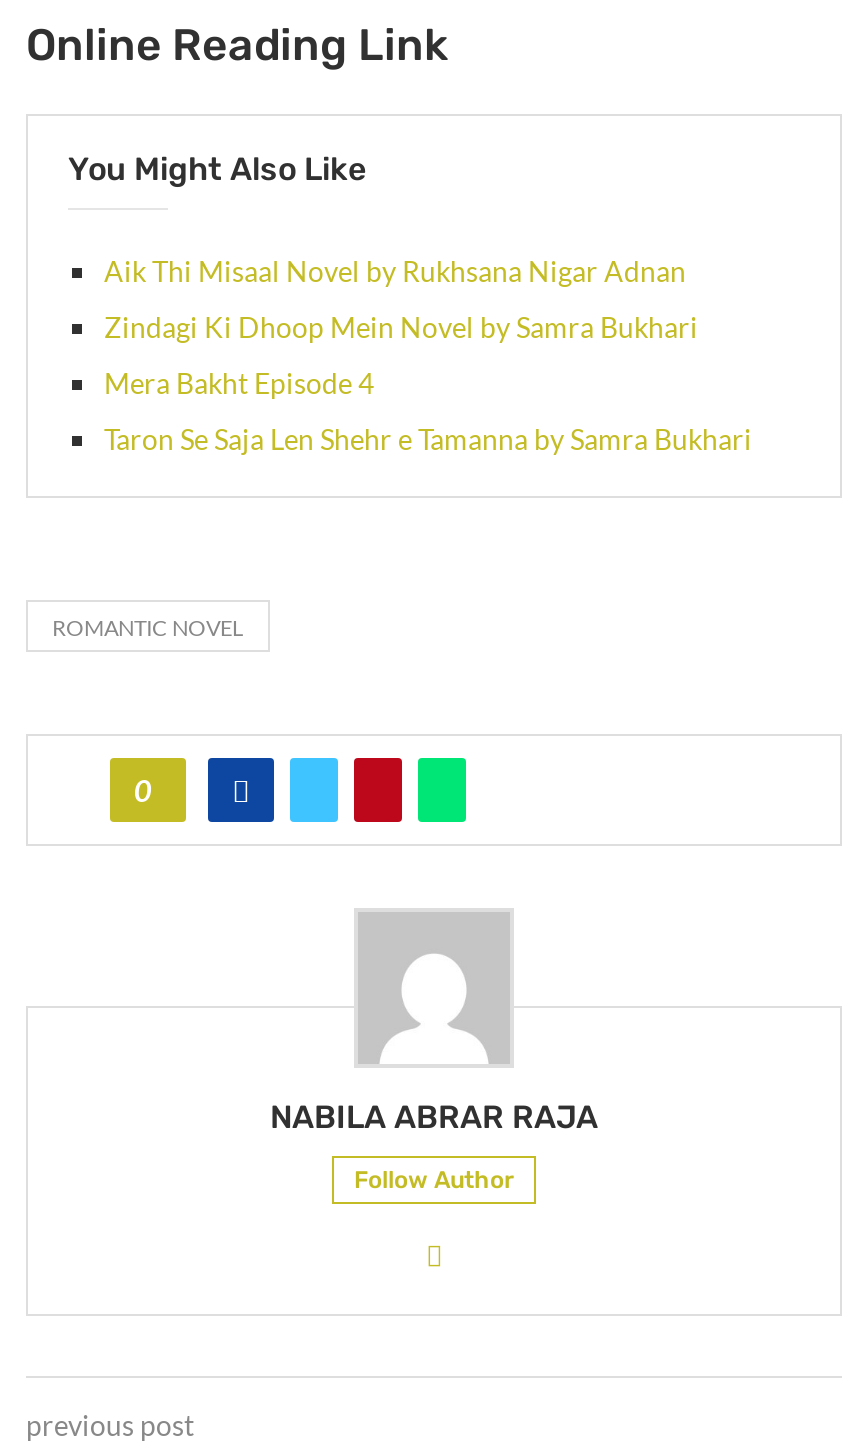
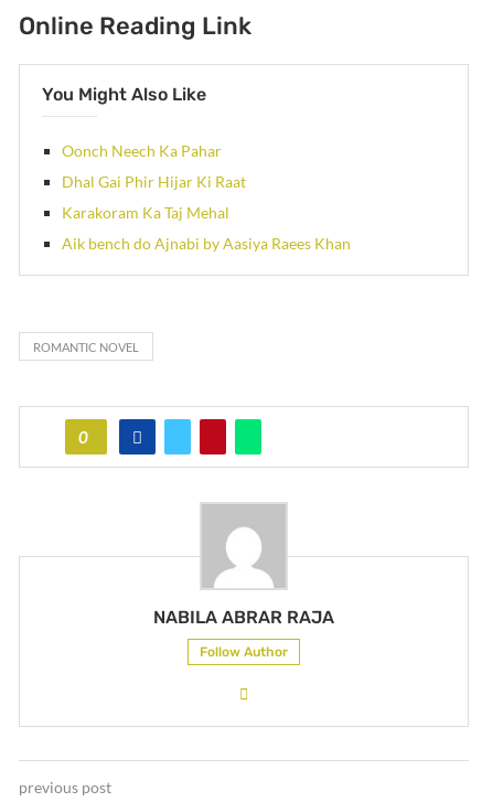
[104,254,686,288] Aik Thi Misaal Novel by Rukhsana Nigar Adnan -> [62,141,222,160] Oonch Neech Ka Pahar
[104,310,698,344] Zindagi Ki Dhoop Mein Novel by Samra Bukhari -> [62,172,246,191] Dhal Gai Phir Hijar Ki Raat
[104,366,374,400] Mera Bakht Episode 4 -> [62,203,229,222] Karakoram Ka Taj Mehal
[104,422,752,456] Taron Se Saja Len Shehr e Tamanna by Samra Bukhari -> [62,234,351,253] Aik bench do Ajnabi by Aasiya Raees Khan

